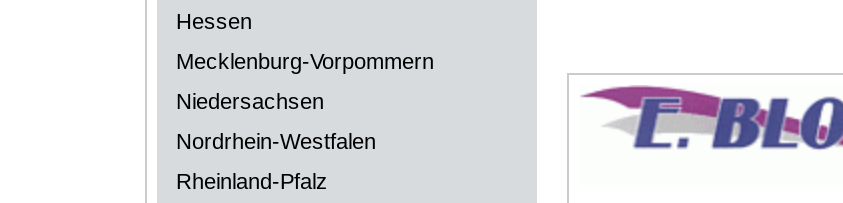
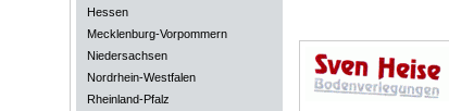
[581,83,837,177] [image] -> [309,47,446,98] [image]

